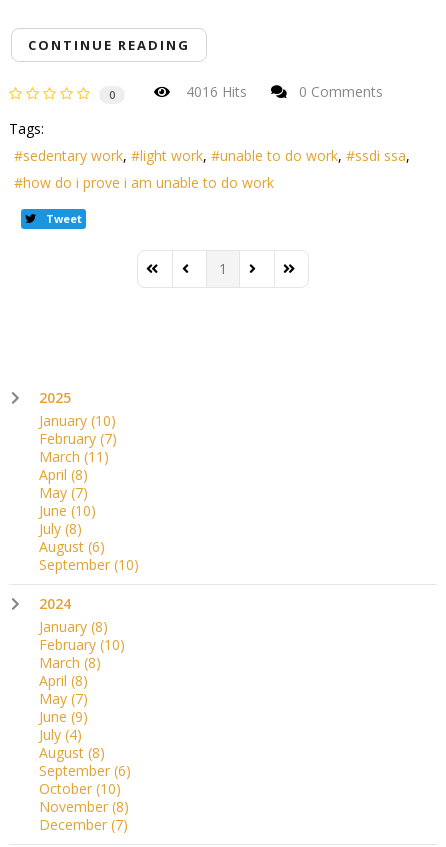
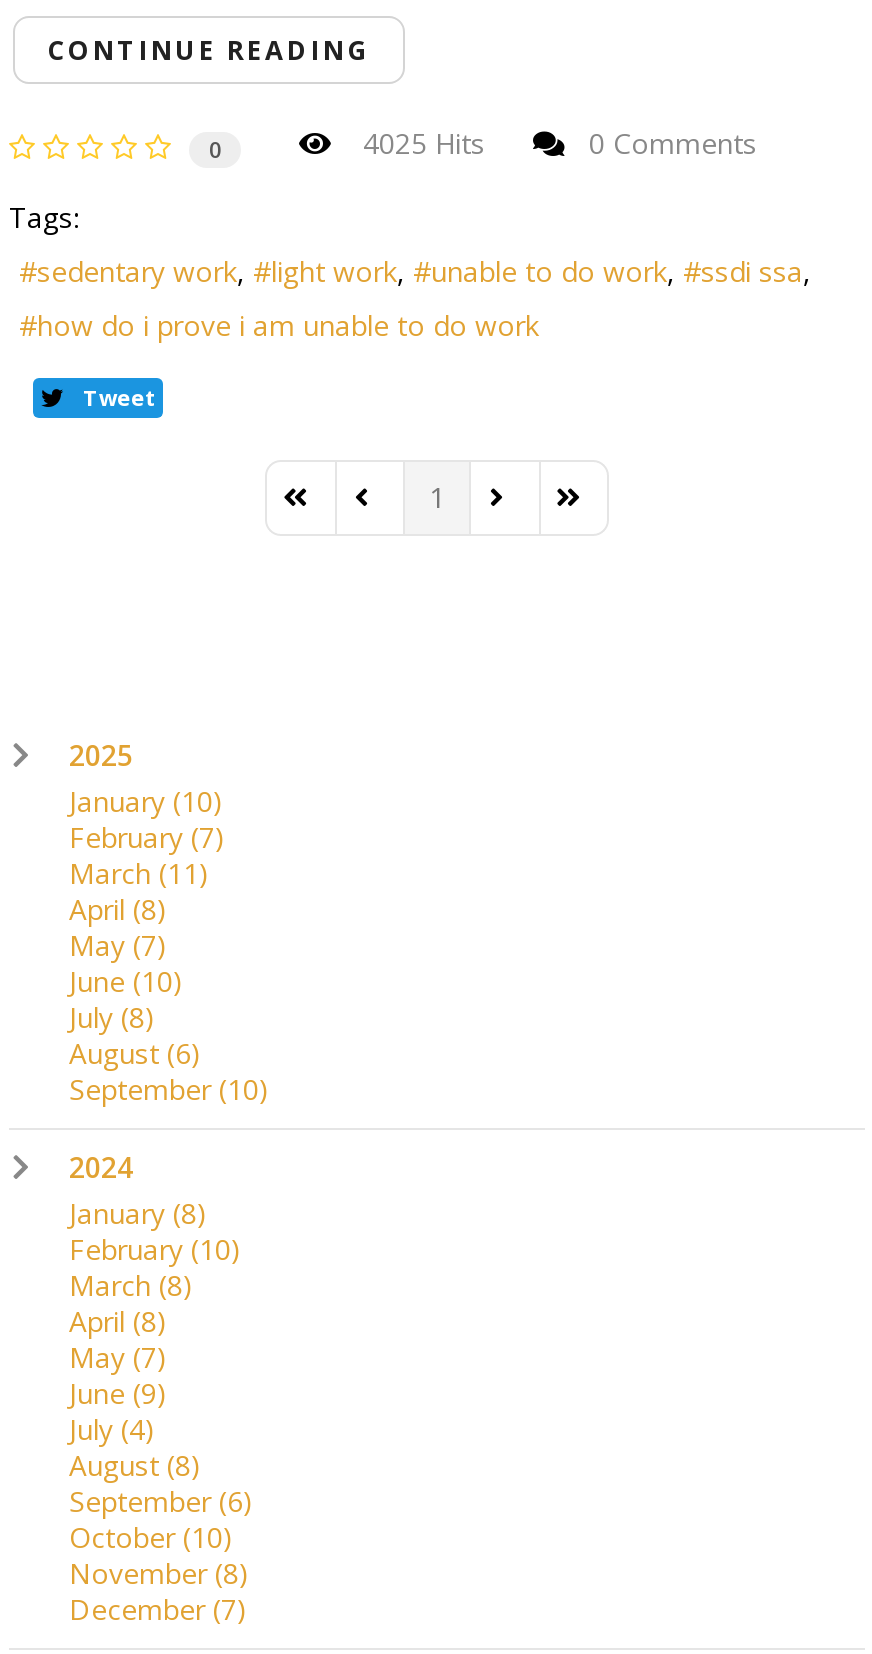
[178,82,247,101] 4016 Hits -> [347,125,485,163] 4025 Hits

